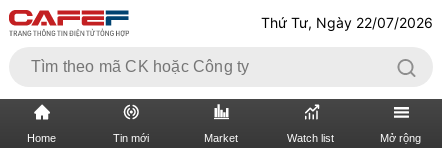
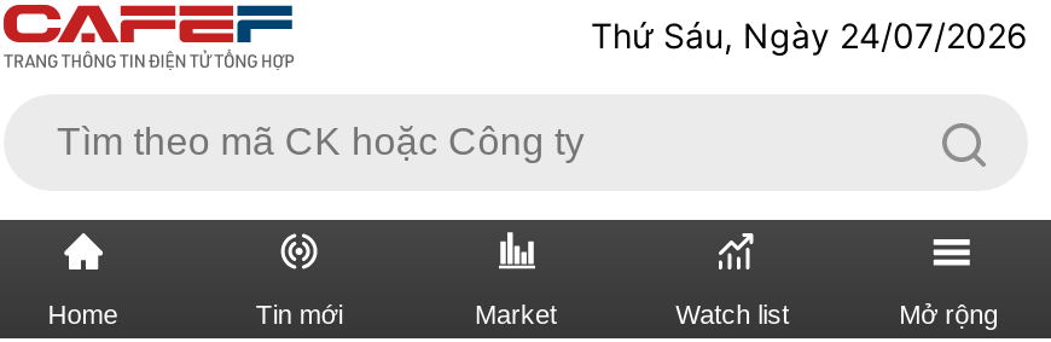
[261,14,433,31] Thứ Tư, Ngày 22/07/2026 -> [591,15,1028,56] Thứ Sáu, Ngày 24/07/2026

